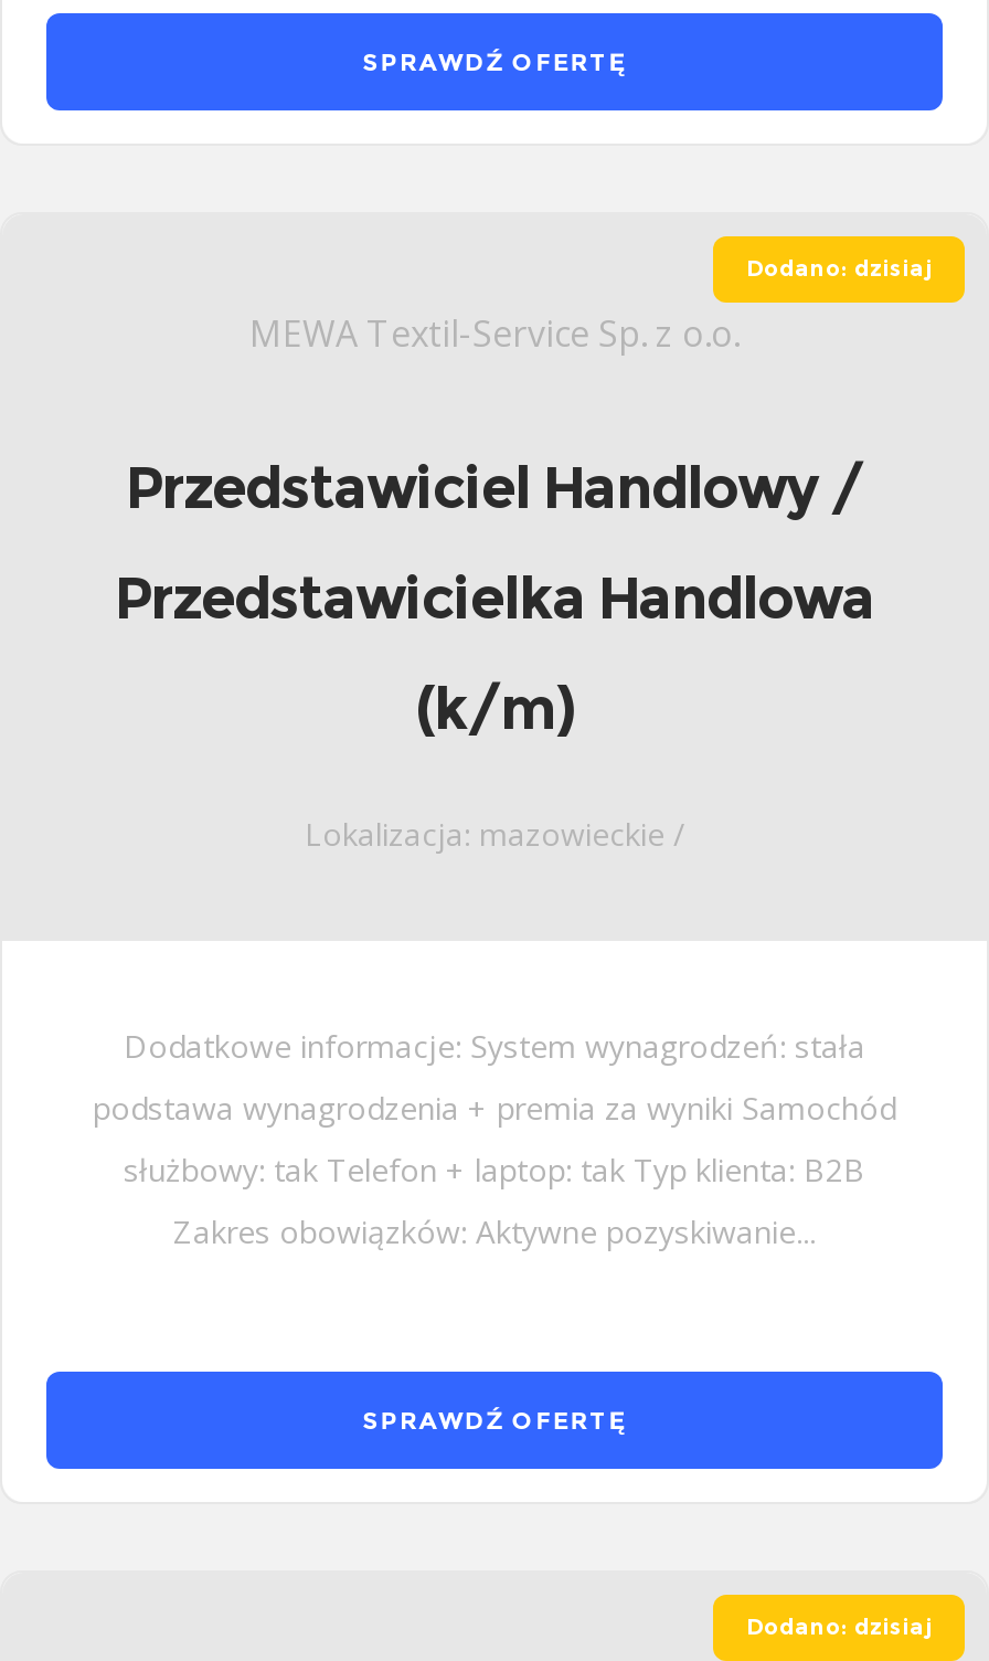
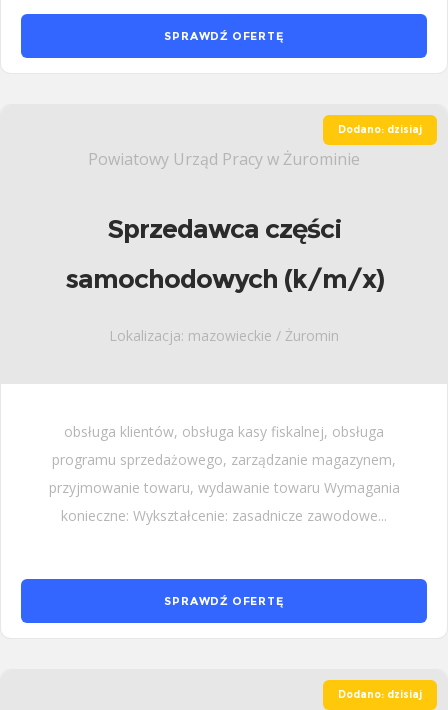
[115,309,874,855] MEWA Textil-Service Sp. z o.o. | Przedstawiciel Handlowy / | Przedstawicielka Handlowa | (k/m) | Lokalizacja: mazowieckie / -> [64,148,383,345] Powiatowy Urząd Pracy w Żurominie | Sprzedawca części | samochodowych (k/m/x) | Lokalizacja: mazowieckie / Żuromin
[93,1025,896,1252] Dodatkowe informacje: System wynagrodzeń: stała | podstawa wynagrodzenia + premia za wyniki Samochód | służbowy: tak Telefon + laptop: tak Typ klienta: B2B | Zakres obowiązków: Aktywne pozyskiwanie... -> [48,422,399,525] obsługa klientów, obsługa kasy fiskalnej, obsługa | programu sprzedażowego, zarządzanie magazynem, | przyjmowanie towaru, wydawanie towaru Wymagania | konieczne: Wykształcenie: zasadnicze zawodowe...

